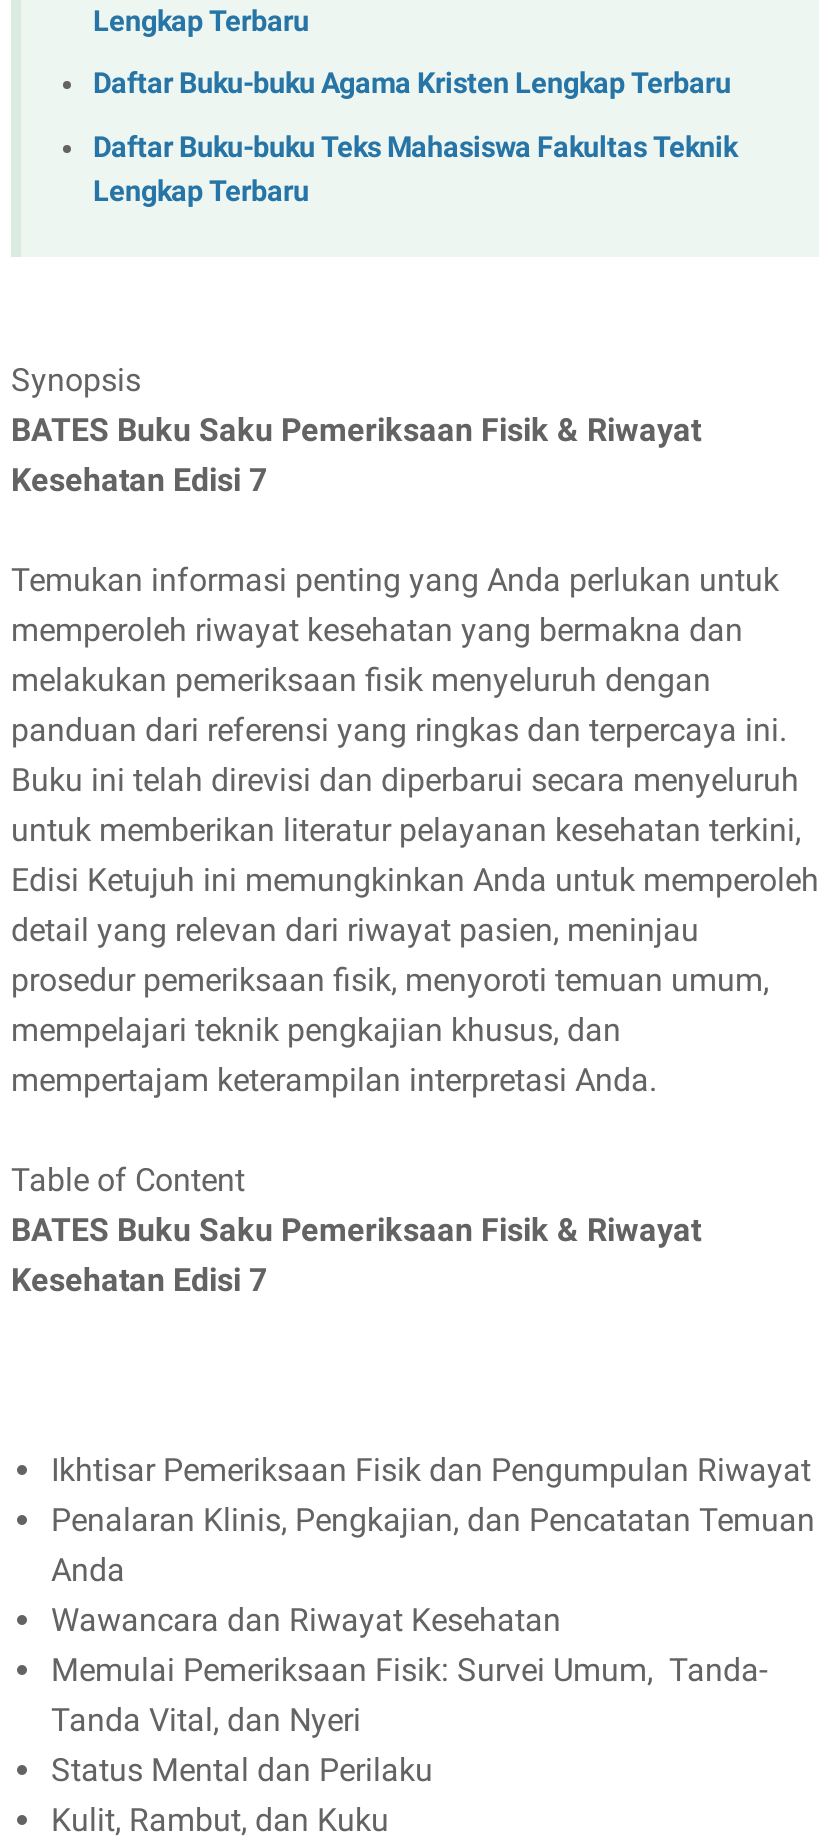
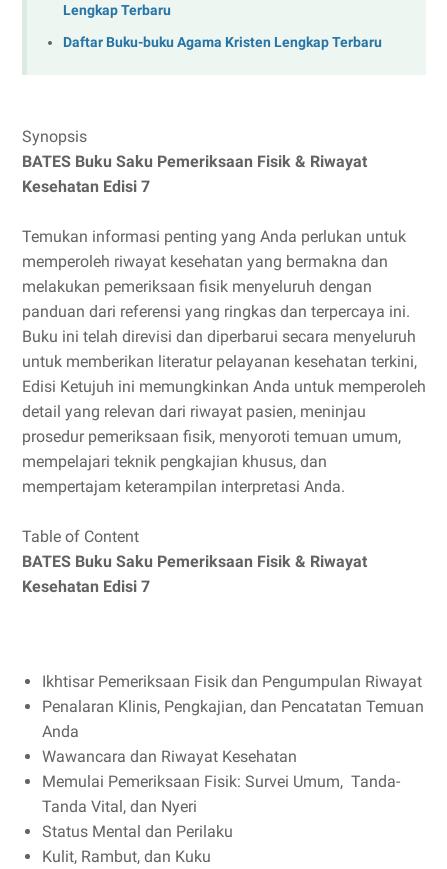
[93,131,737,209] Daftar Buku-buku Teks Mahasiswa Fakultas Teknik | Lengkap Terbaru -> none

